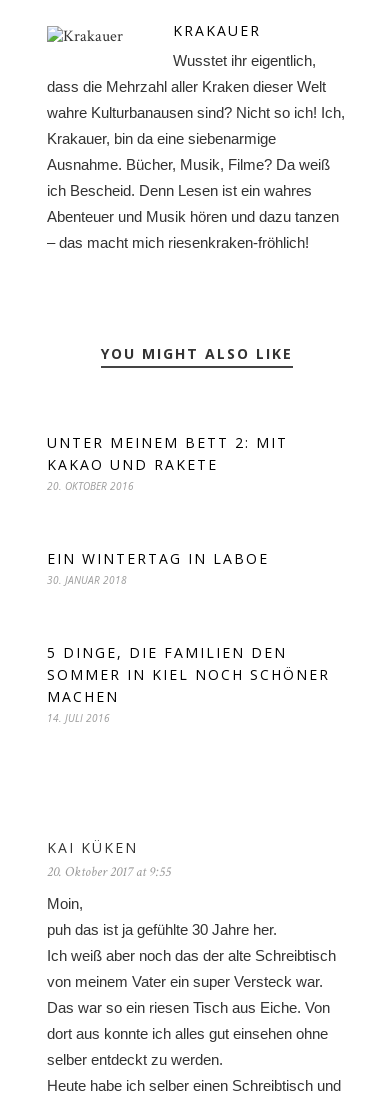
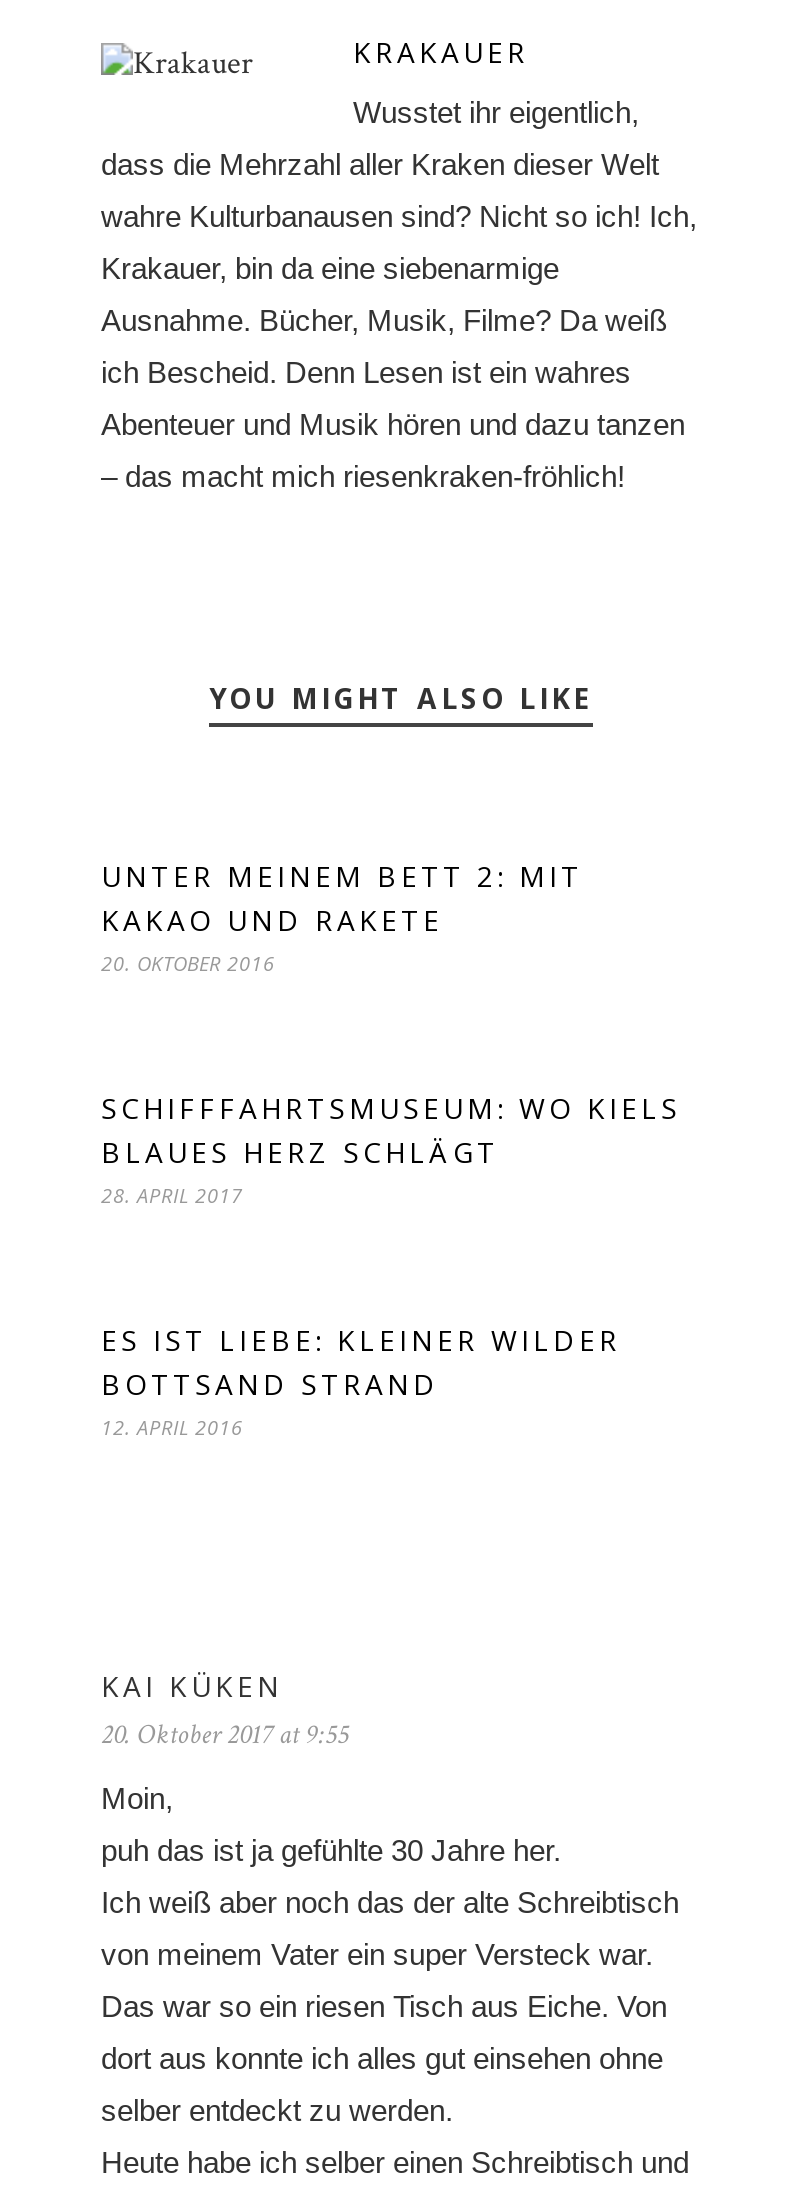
[47,549,269,587] EIN WINTERTAG IN LABOE | 30. JANUAR 2018 -> [101,1089,681,1209] SCHIFFFAHRTSMUSEUM: WO KIELS | BLAUES HERZ SCHLÄGT | 28. APRIL 2017
[47,643,330,725] 5 DINGE, DIE FAMILIEN DEN | SOMMER IN KIEL NOCH SCHÖNER | MACHEN | 14. JULI 2016 -> [101,1321,621,1441] ES IST LIEBE: KLEINER WILDER | BOTTSAND STRAND | 12. APRIL 2016

